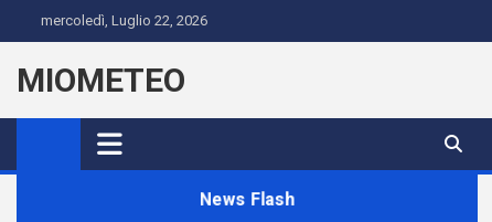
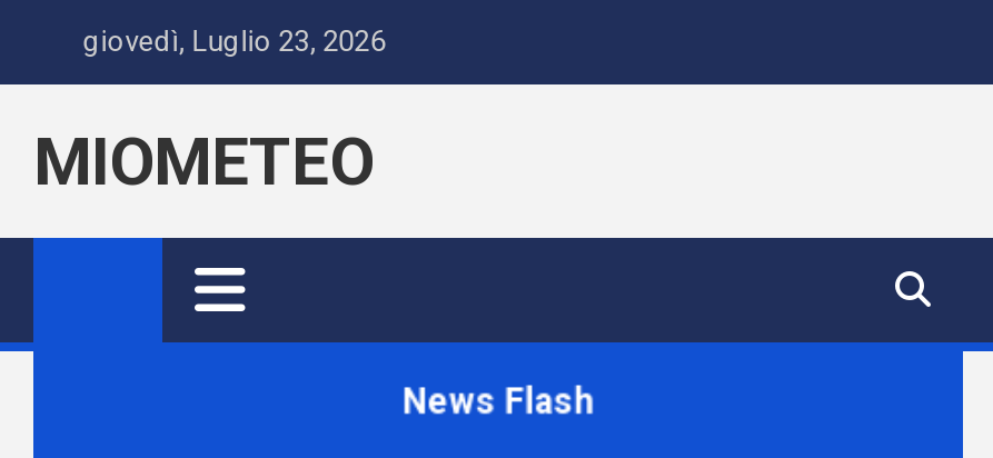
[34,12,208,29] mercoledì, Luglio 22, 2026 -> [69,24,385,58] giovedì, Luglio 23, 2026

